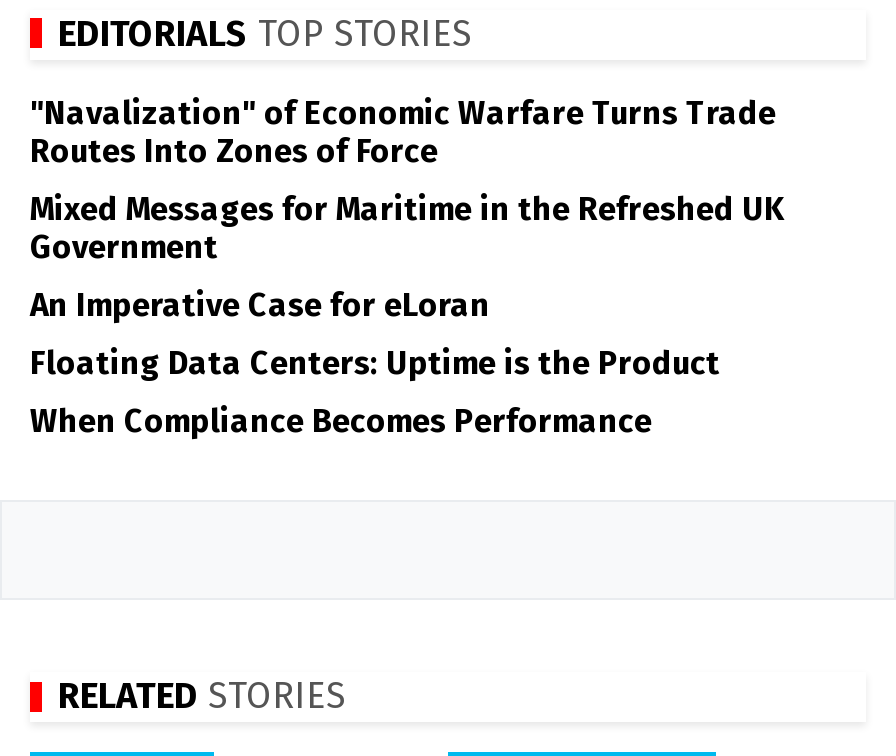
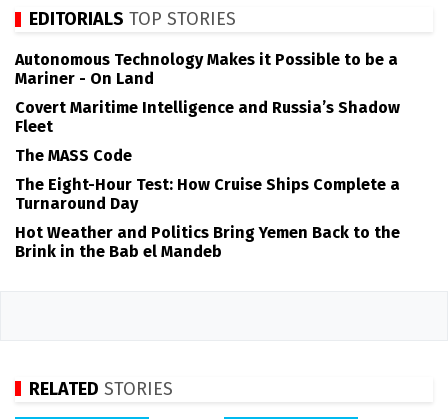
[30,95,776,171] "Navalization" of Economic Warfare Turns Trade | Routes Into Zones of Force -> [15,50,398,88] Autonomous Technology Makes it Possible to be a | Mariner - On Land
[30,191,784,267] Mixed Messages for Maritime in the Refreshed UK | Government -> [15,98,400,136] Covert Maritime Intelligence and Russia’s Shadow | Fleet
[30,287,490,325] An Imperative Case for eLoran -> [15,146,132,165] The MASS Code
[30,345,720,383] Floating Data Centers: Uptime is the Product -> [15,175,400,213] The Eight-Hour Test: How Cruise Ships Complete a | Turnaround Day
[30,403,652,441] When Compliance Becomes Performance -> [15,223,400,261] Hot Weather and Politics Bring Yemen Back to the | Brink in the Bab el Mandeb

